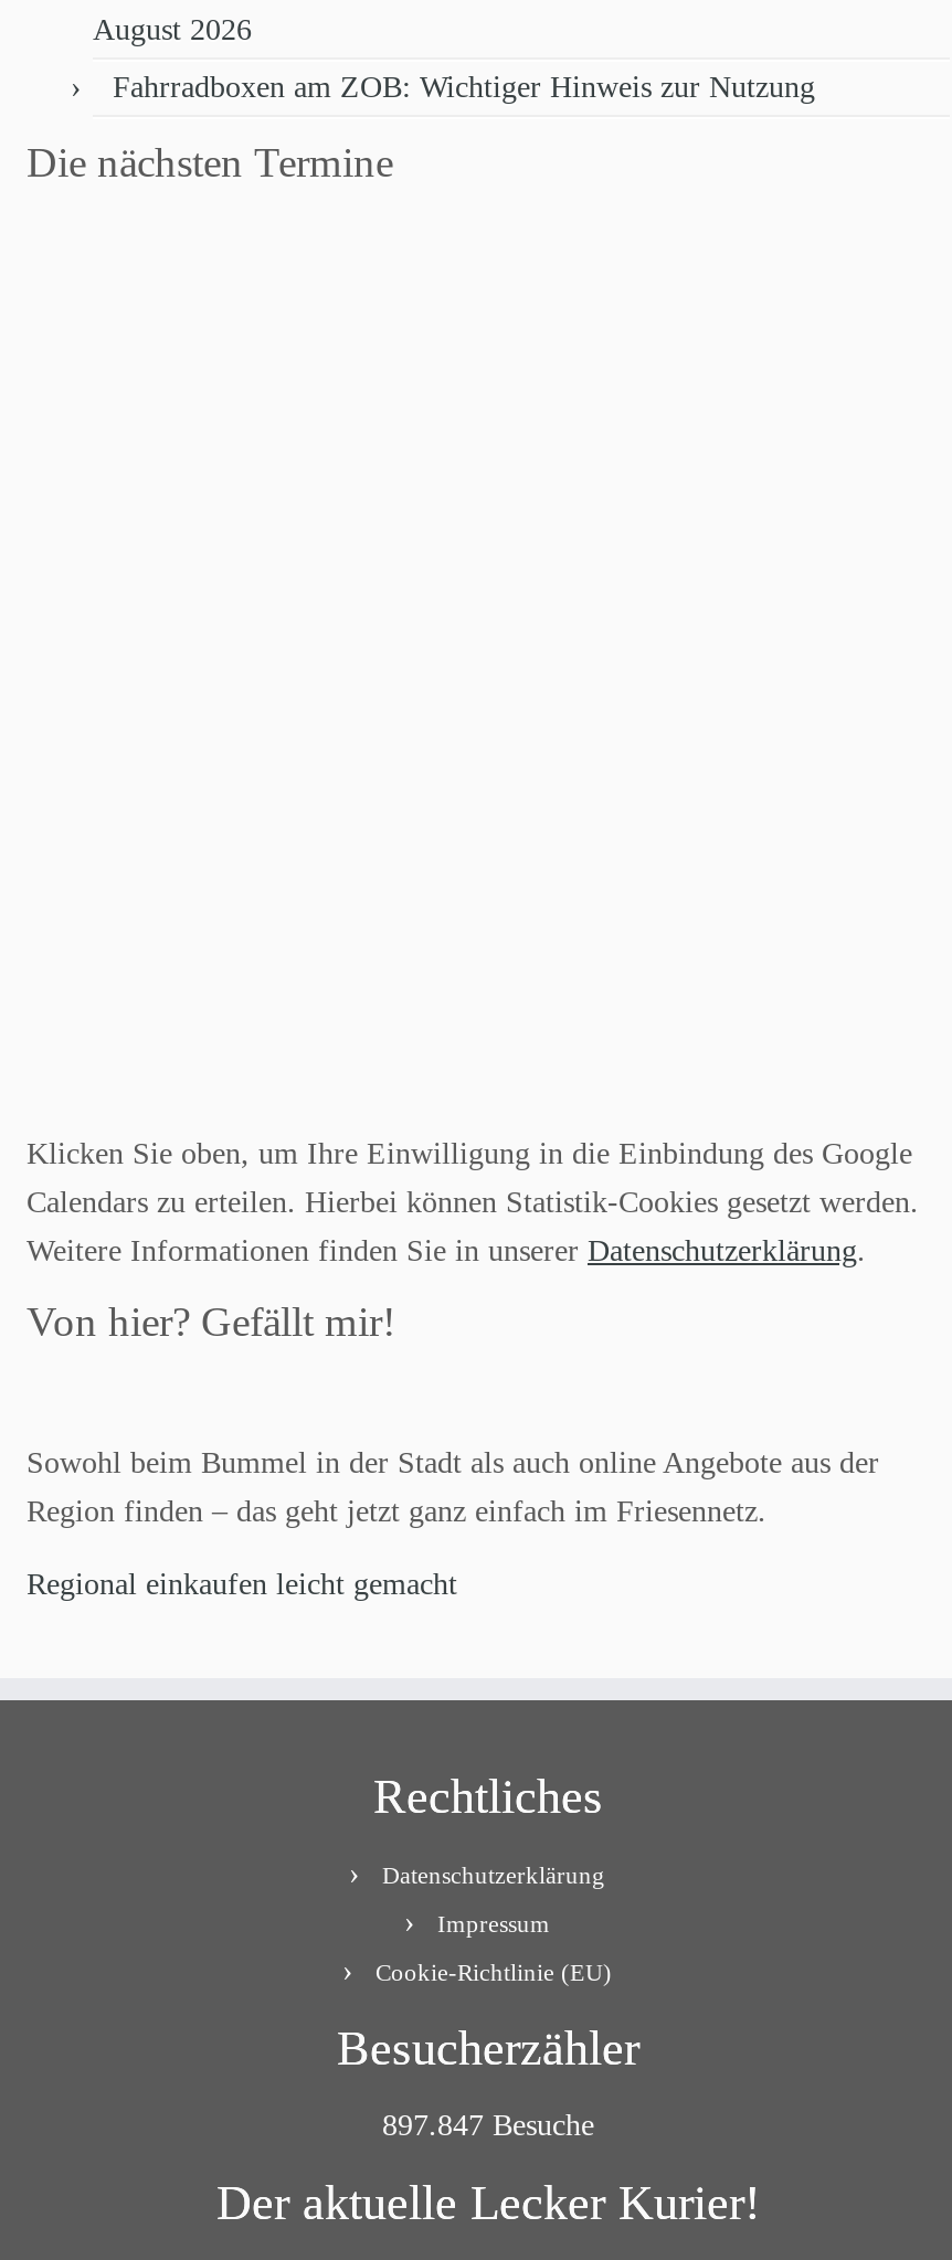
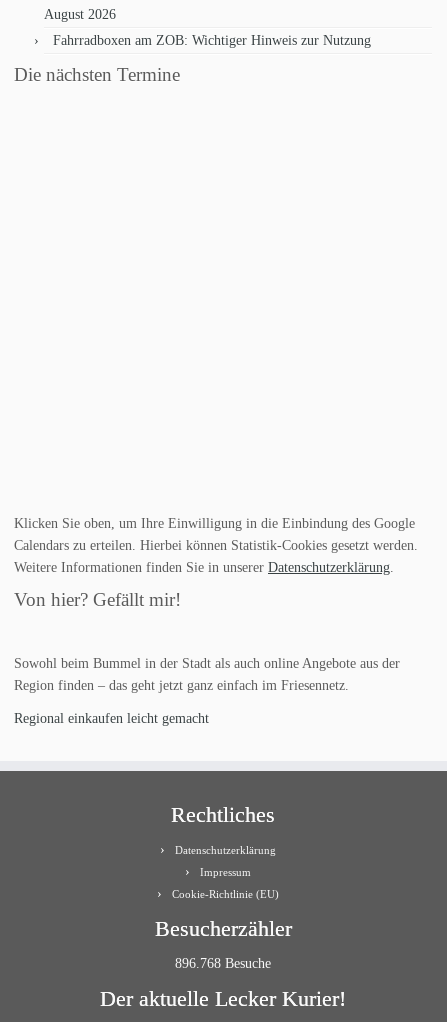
[382,2109,594,2142] 897.847 Besuche -> [175,956,271,971] 896.768 Besuche

